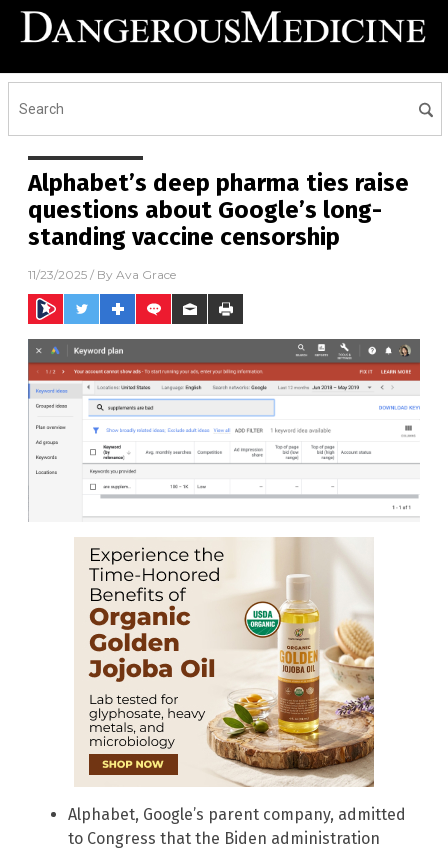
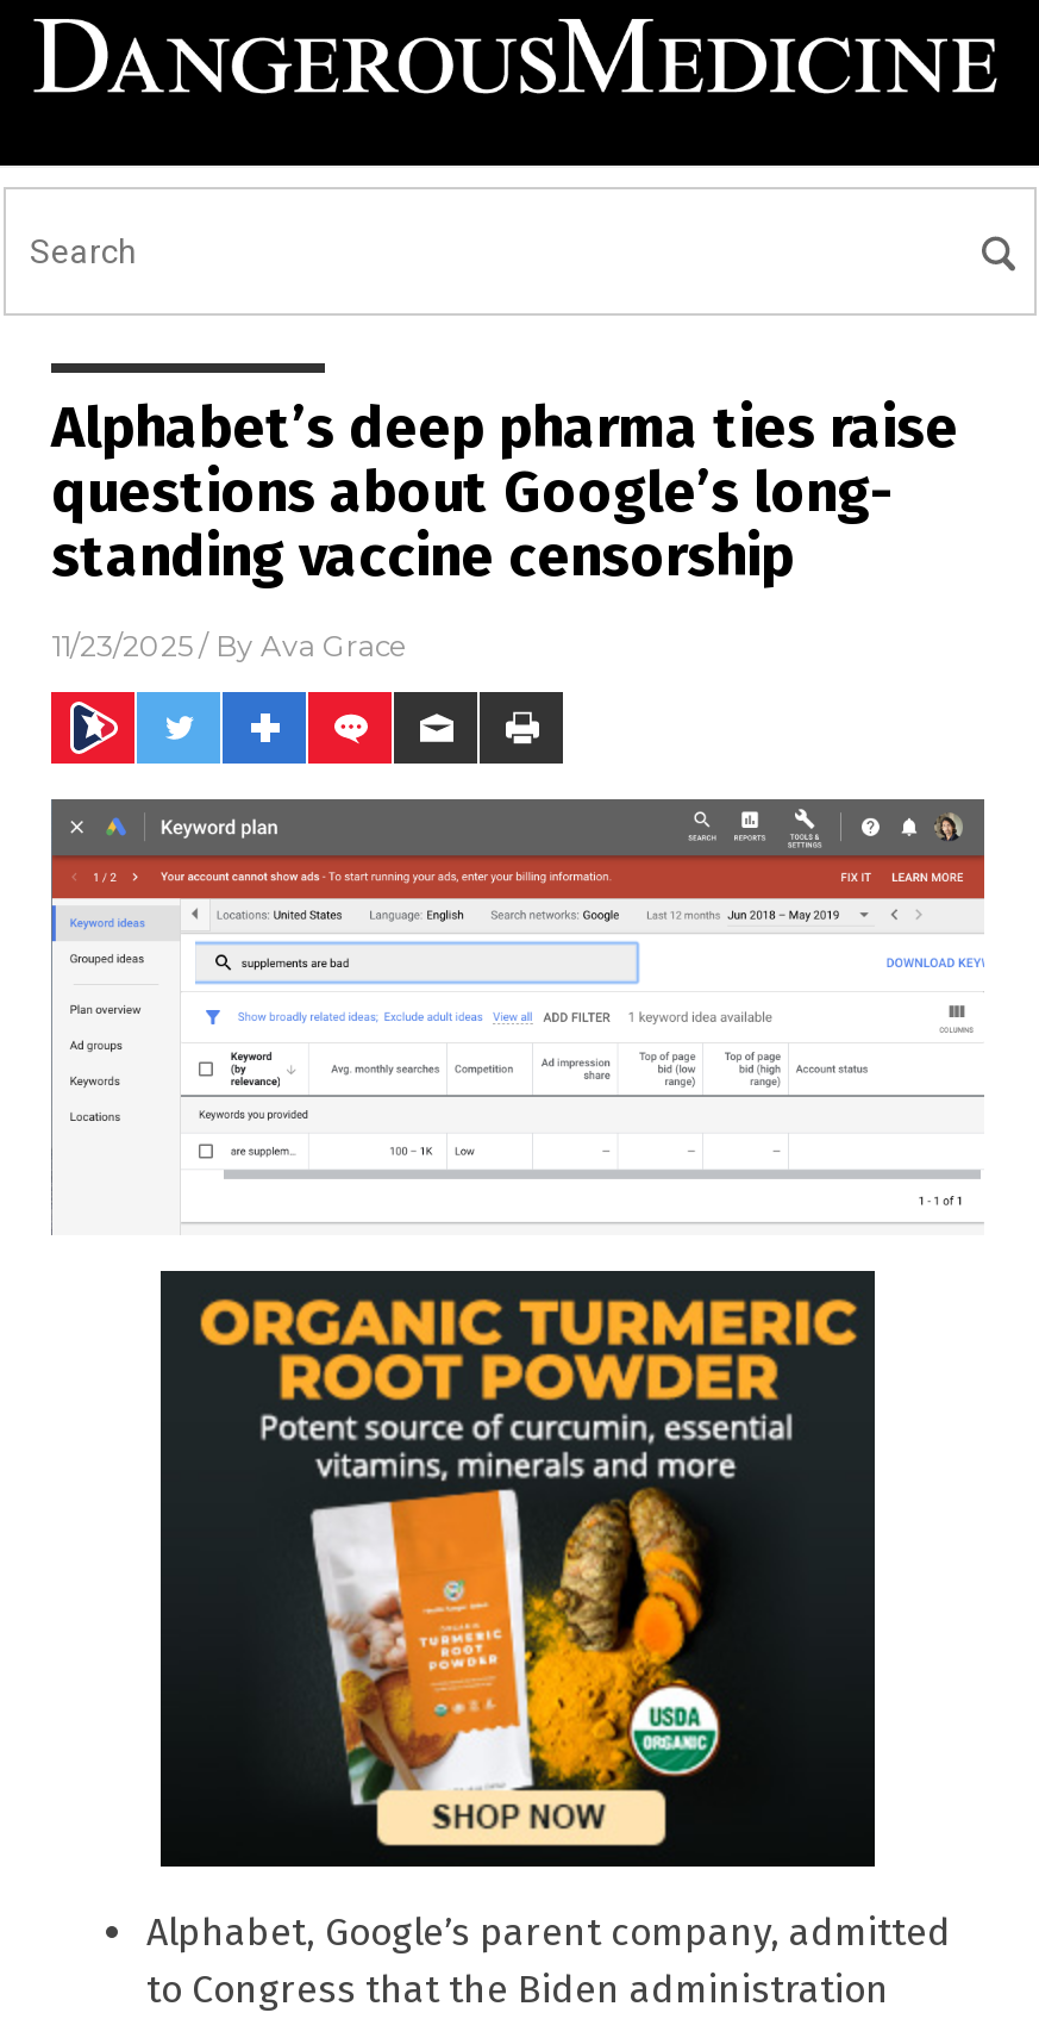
[74,537,375,788] [image] -> [158,1269,877,1869] [image]

